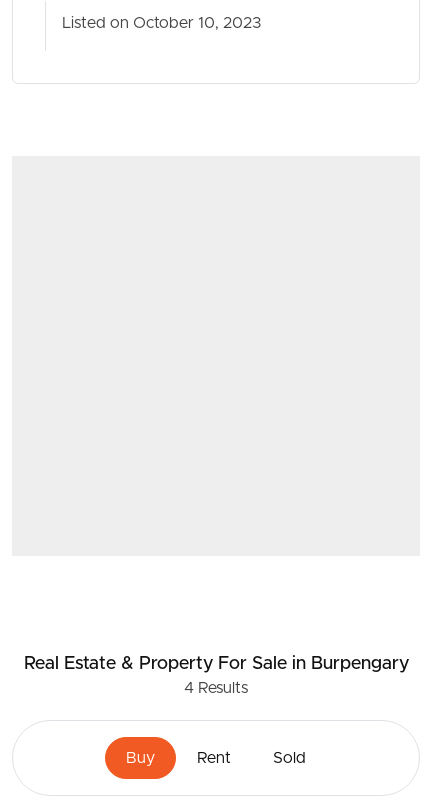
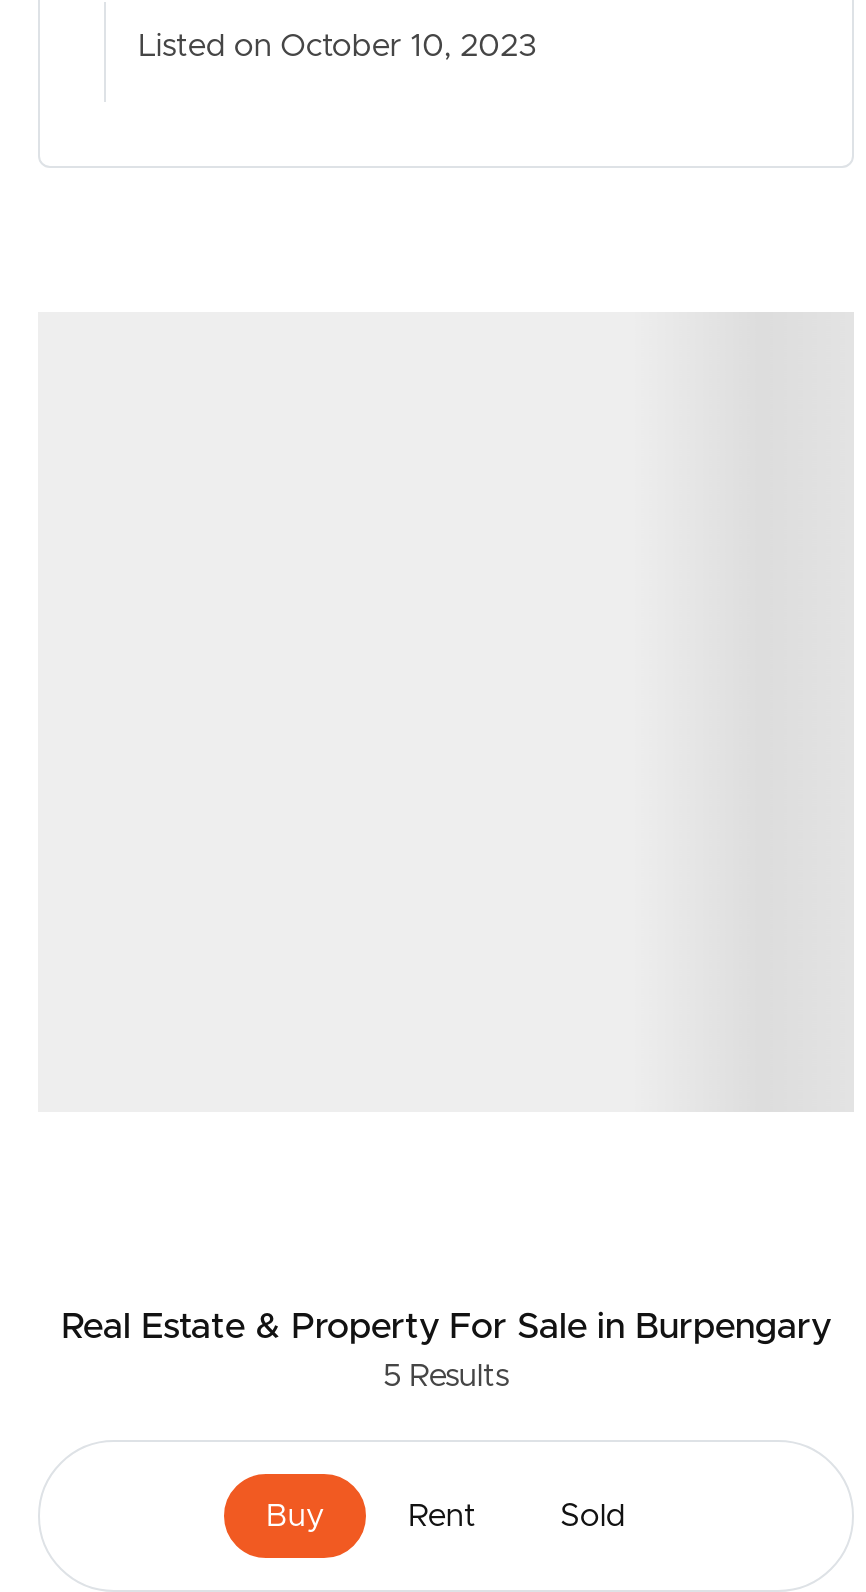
[184,680,248,696] 4 Results -> [383,1360,509,1392] 5 Results

